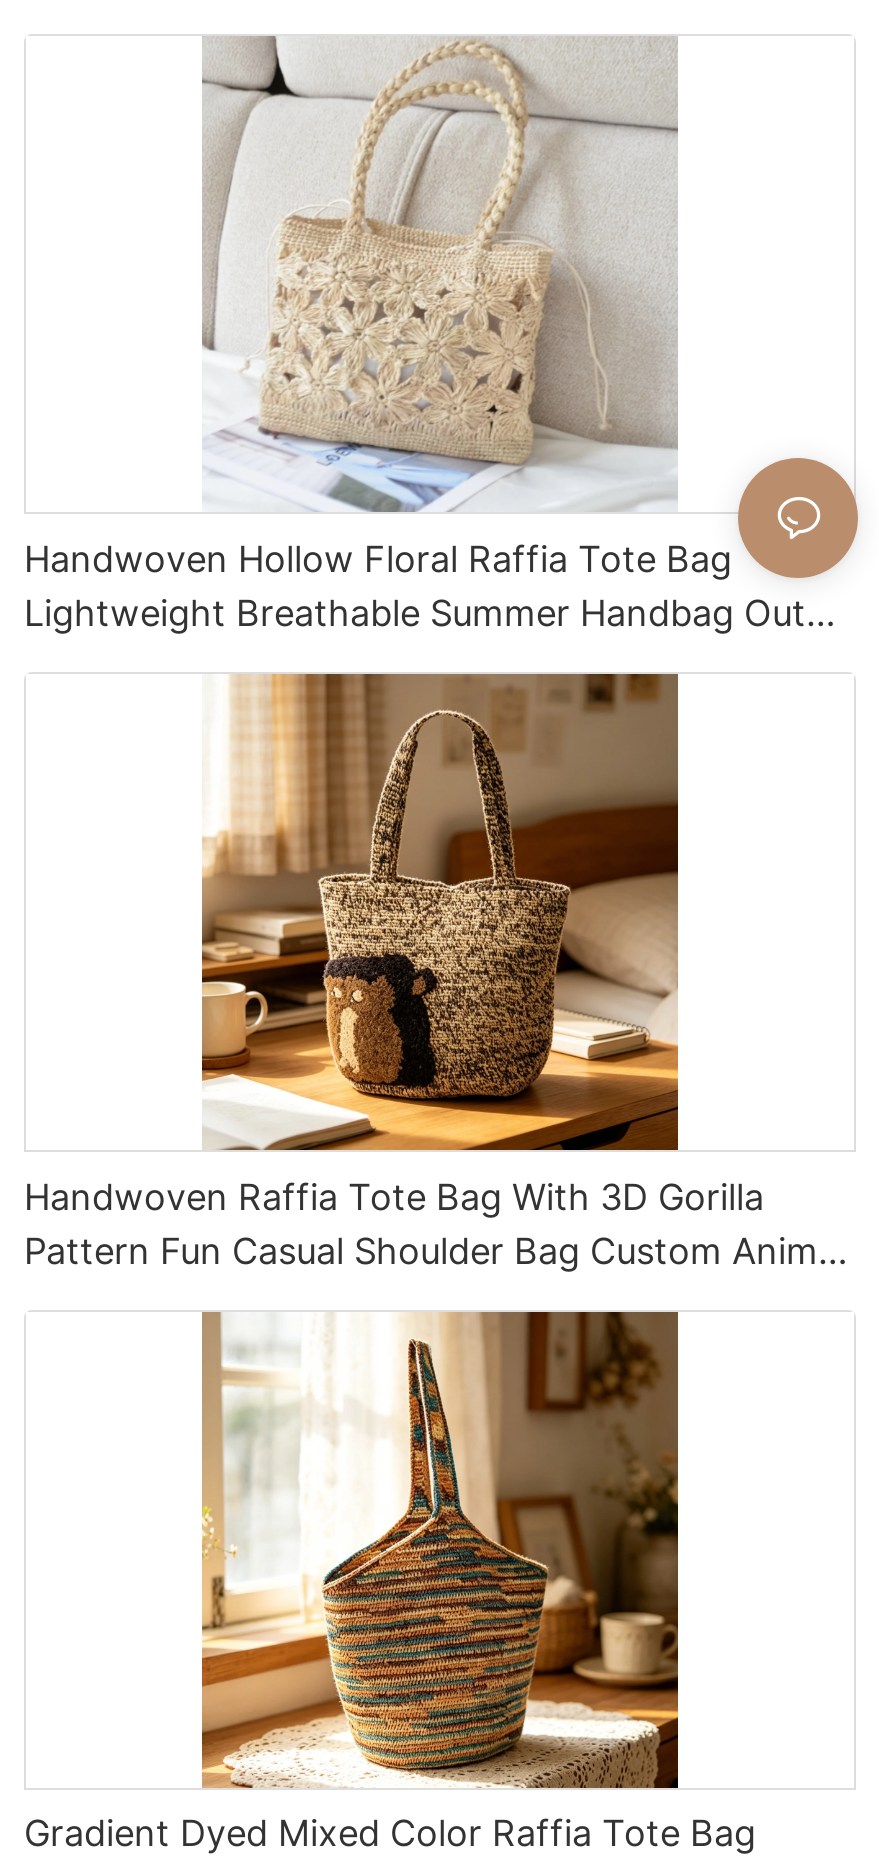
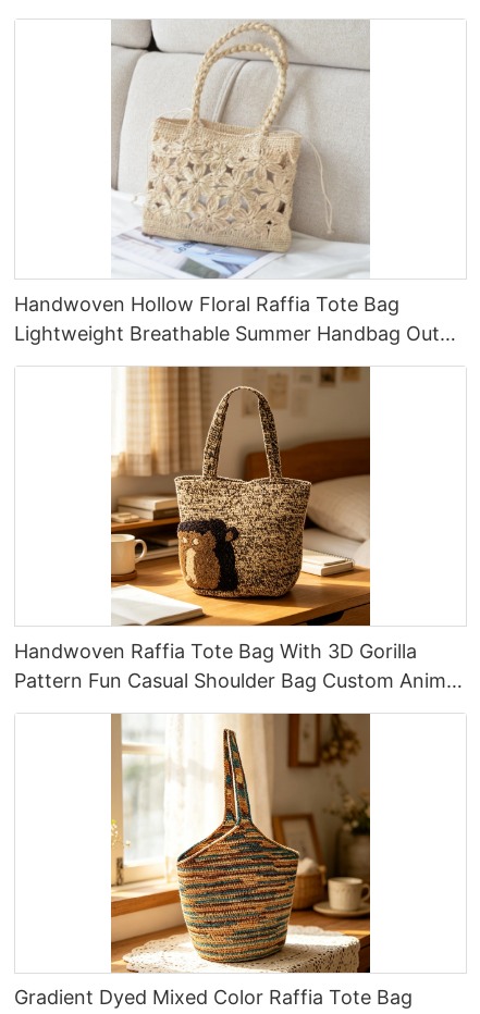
[736,456,860,580] [image] -> none

